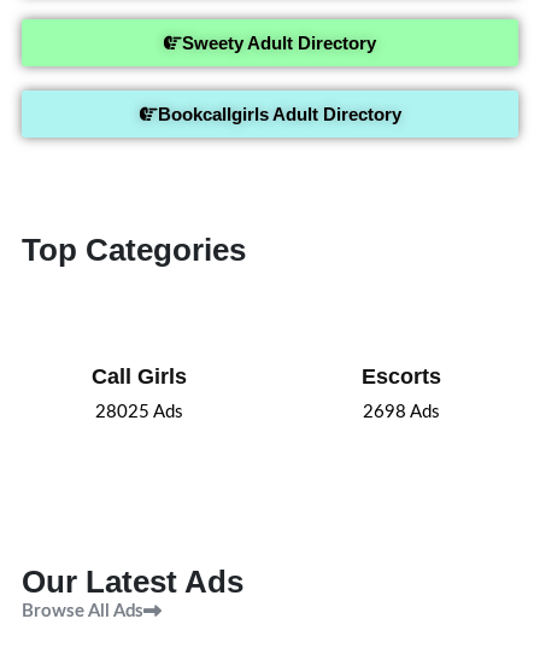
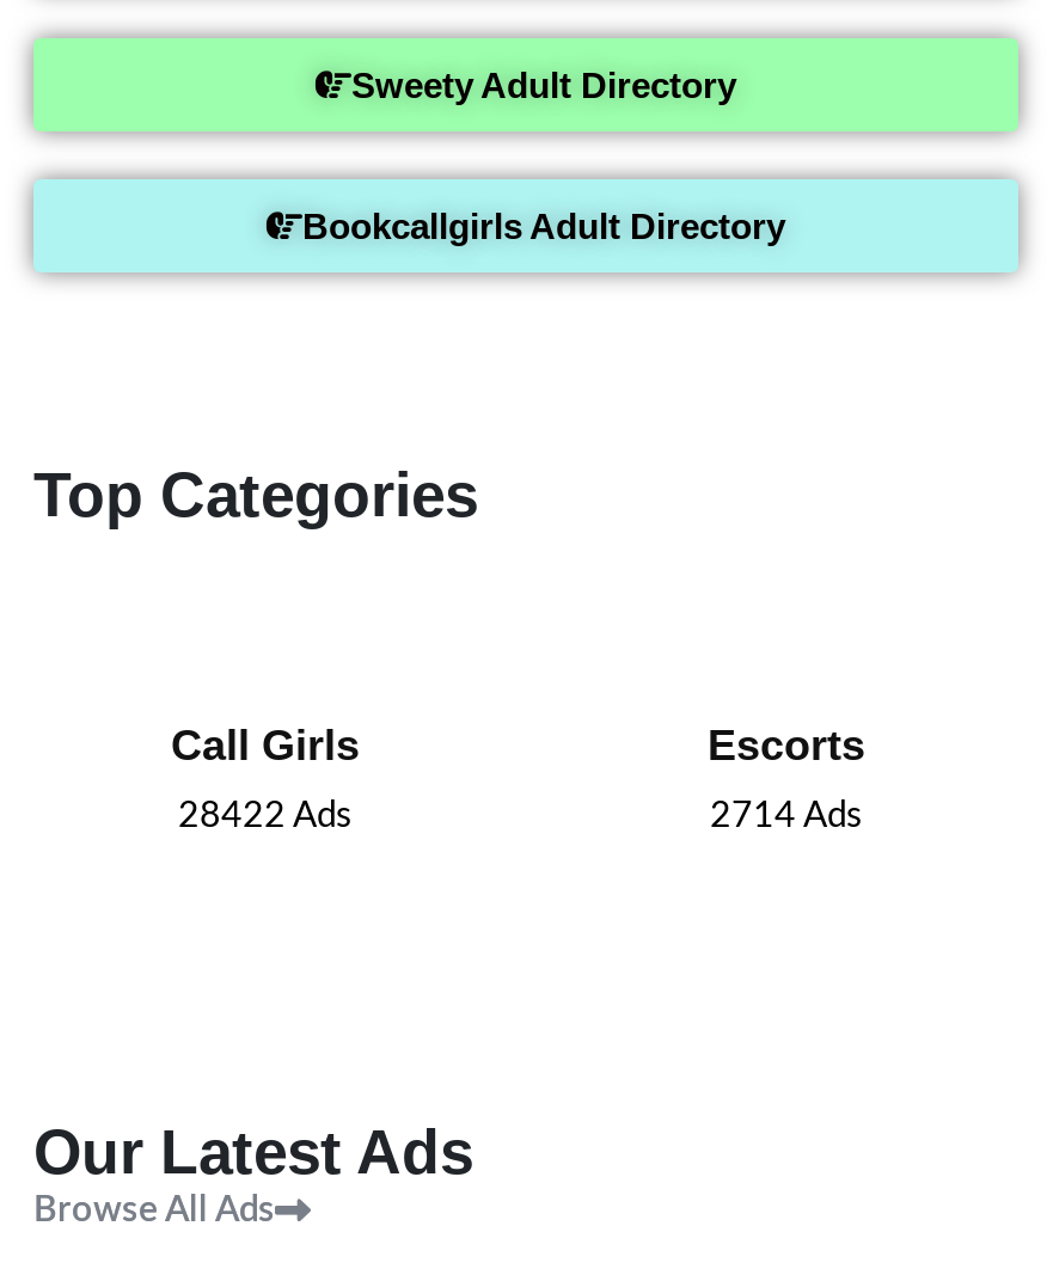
[95,403,183,421] 28025 Ads -> [178,798,353,834] 28422 Ads
[363,403,440,421] 2698 Ads -> [710,798,863,834] 2714 Ads

